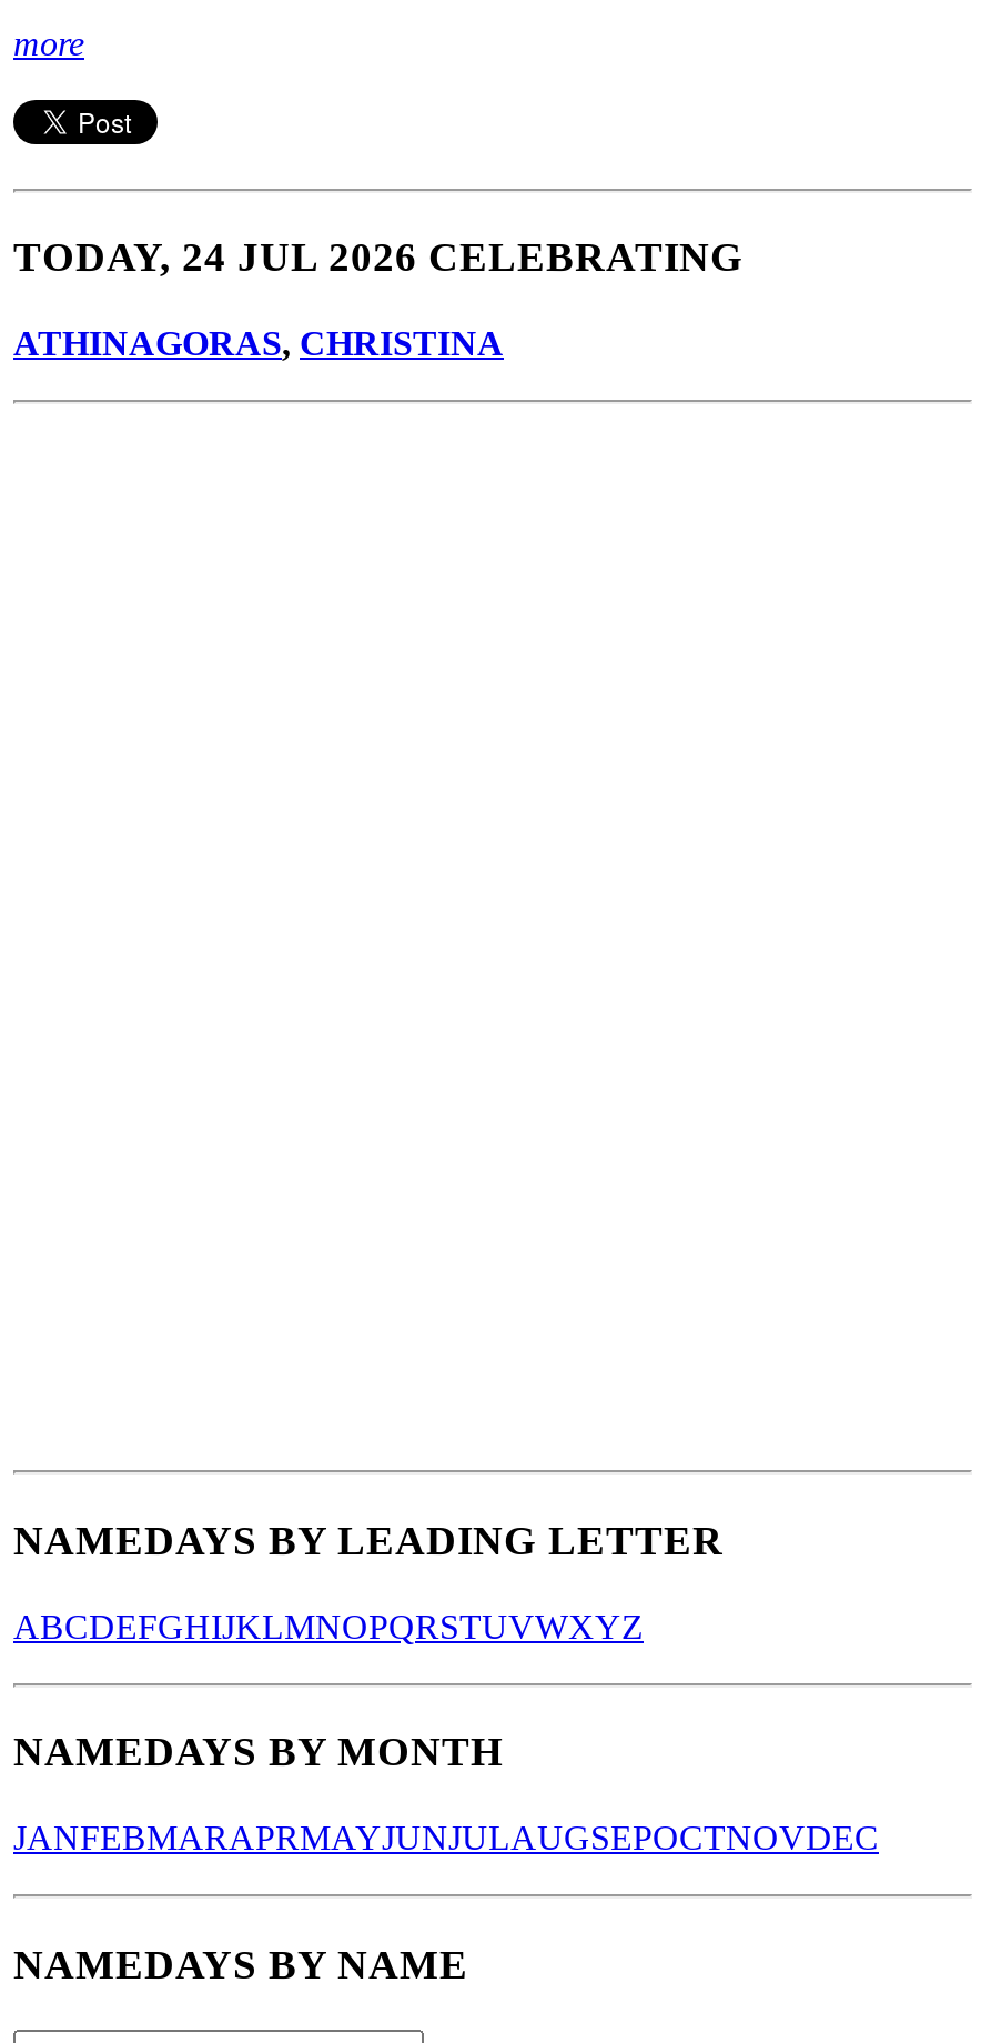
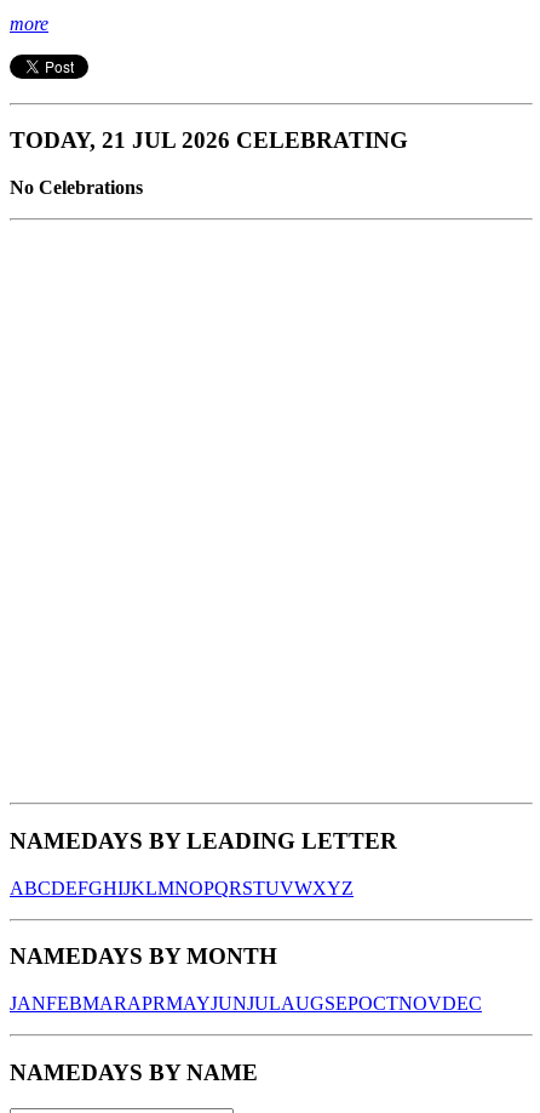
[13,234,744,281] TODAY, 24 JUL 2026 CELEBRATING -> [10,128,408,153] TODAY, 21 JUL 2026 CELEBRATING
[13,325,504,362] ATHINAGORAS, CHRISTINA -> [10,177,143,198] No Celebrations

